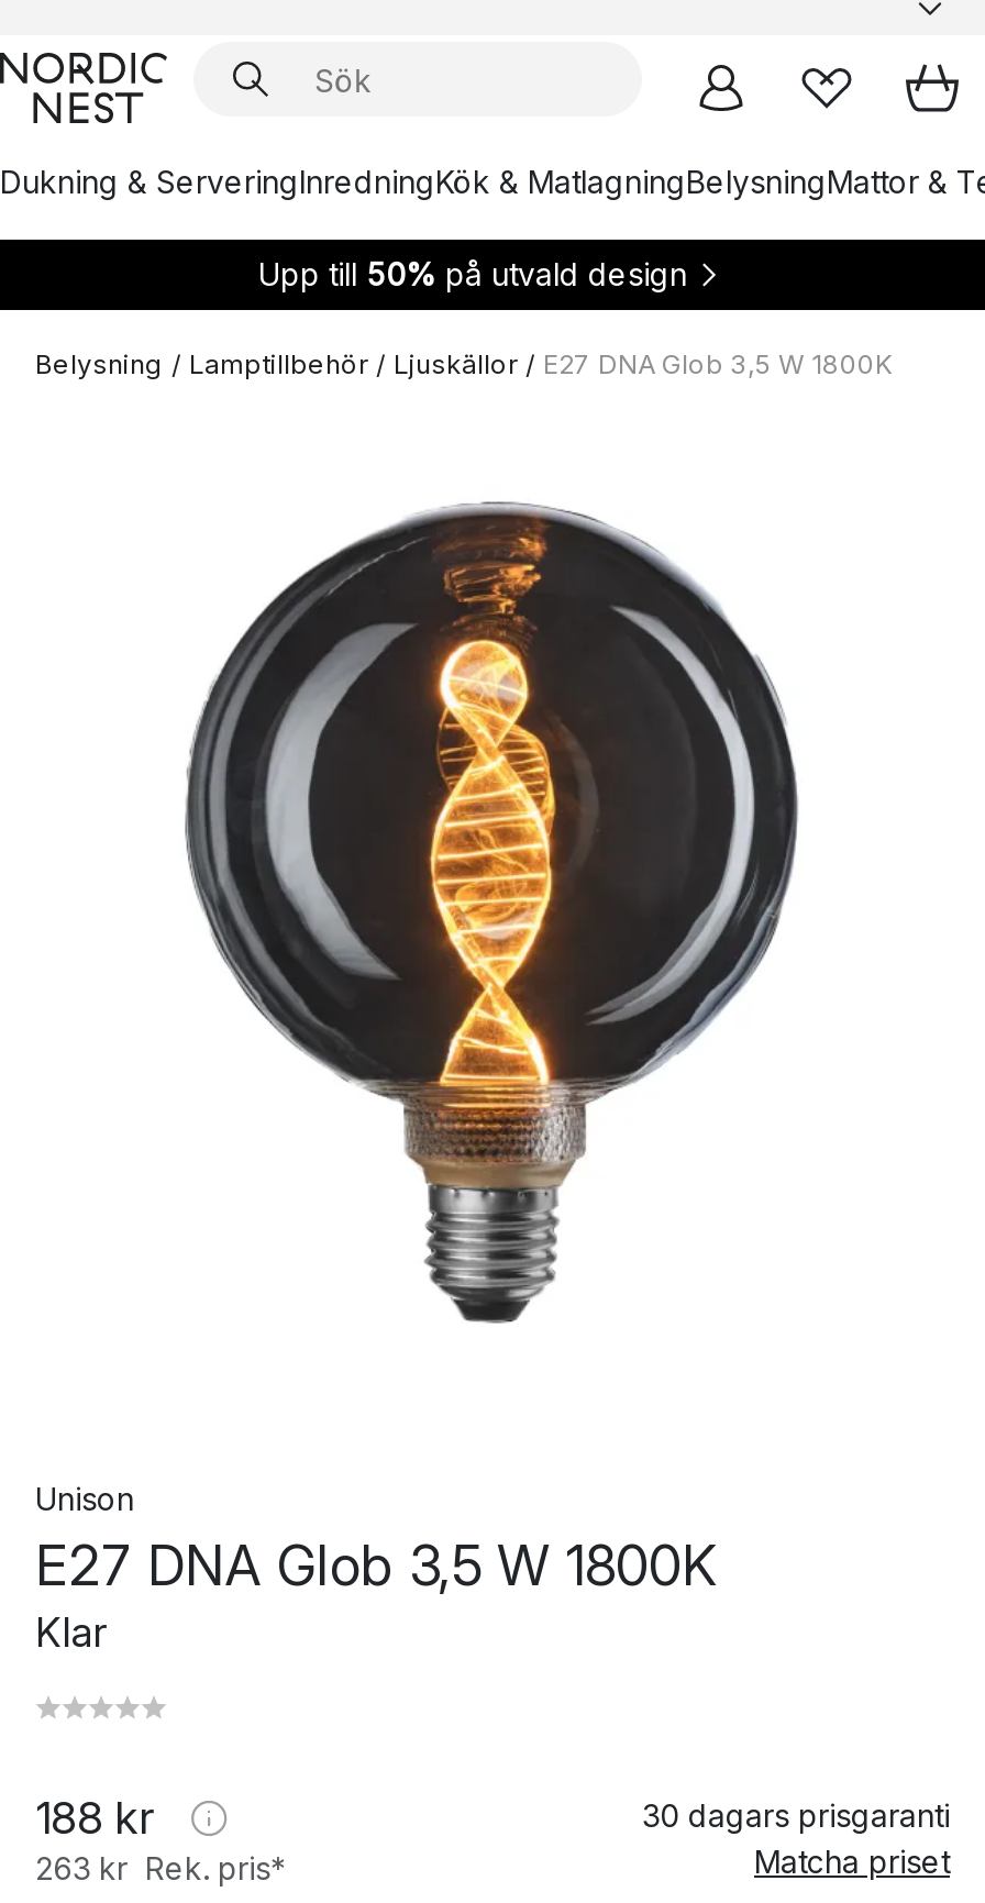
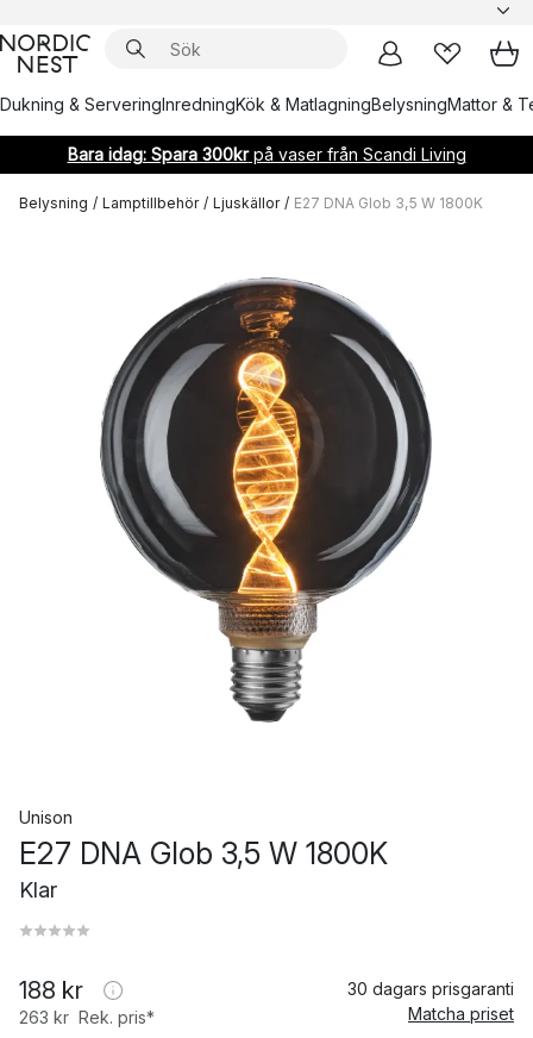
[258,255,687,292] Upp till 50% på utvald design -> [67,144,466,164] Bara idag: Spara 300kr på vaser från Scandi Living

